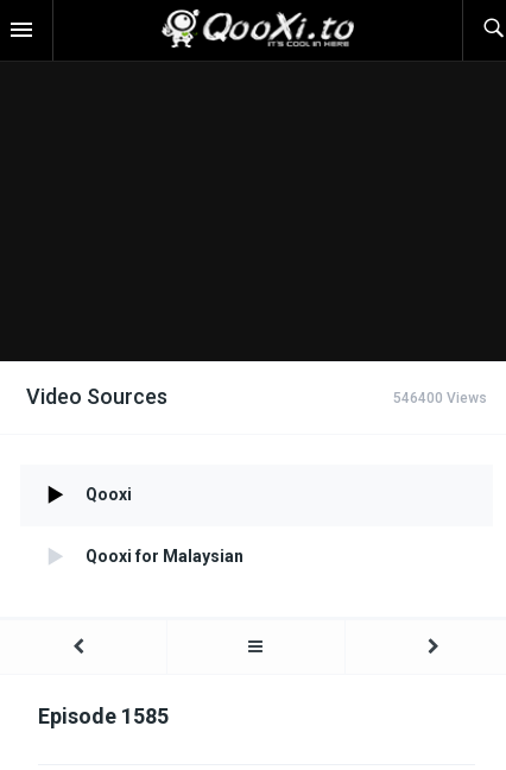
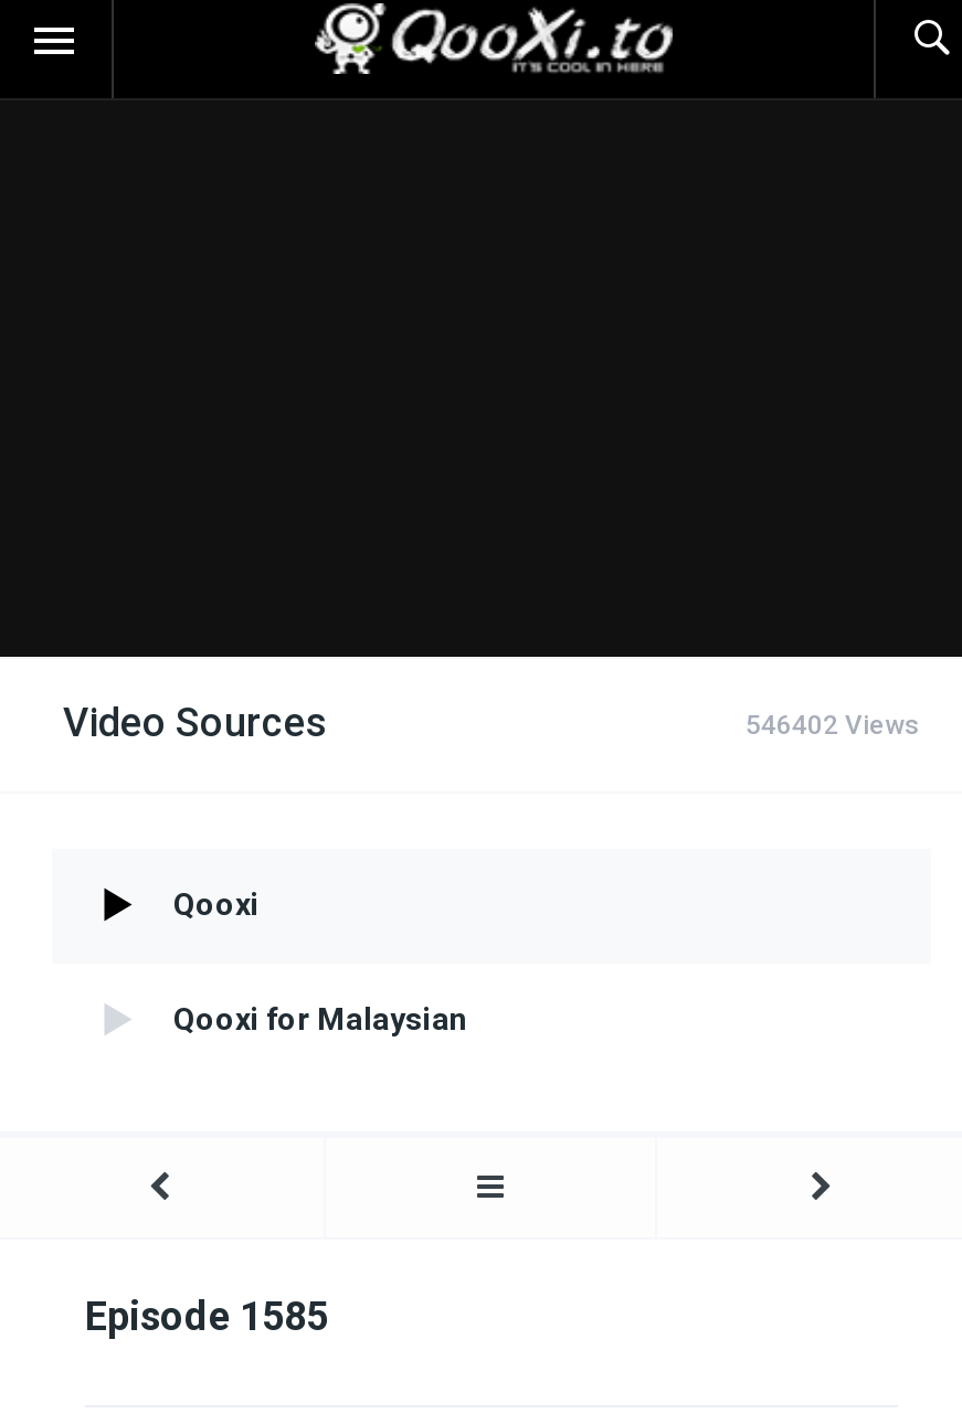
[393,390,487,407] 546400 Views -> [746,710,920,741] 546402 Views

